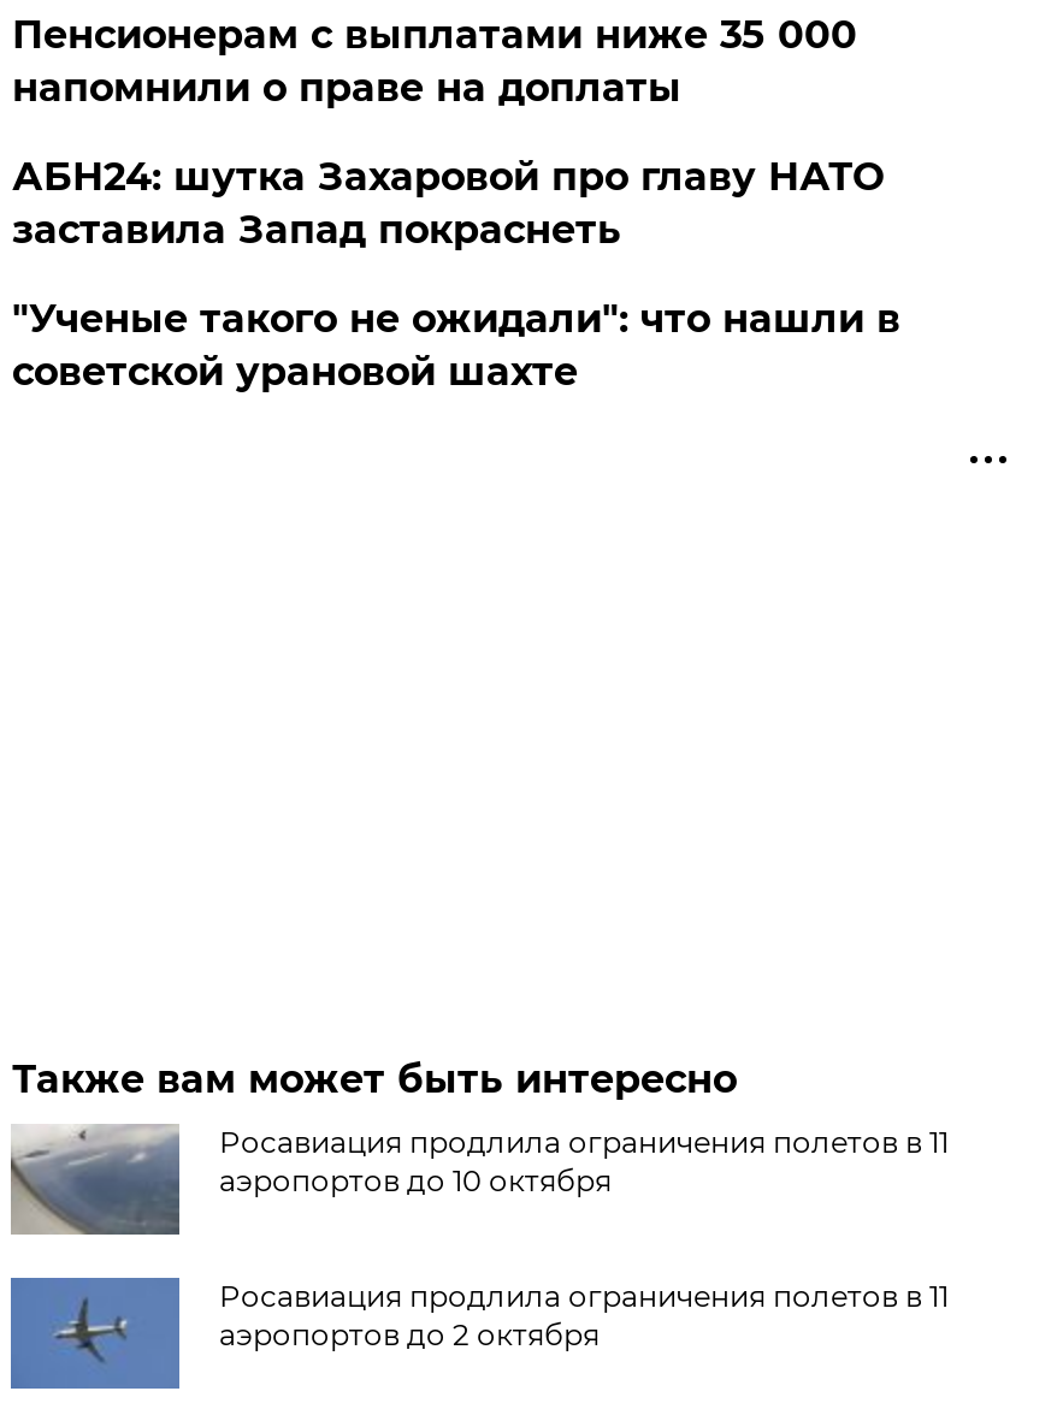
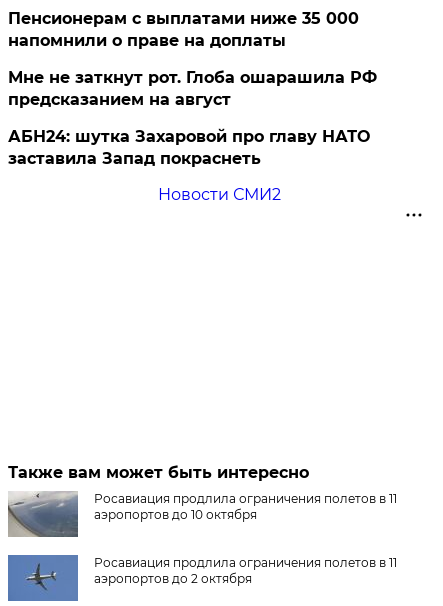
none -> [8,68,377,109] Мне не заткнут рот. Глоба ошарашила РФ | предсказанием на август
moved [12,154,883,253] -> [8,127,370,168]: АБН24: шутка Захаровой про главу НАТО | заставила Запад покраснеть
[12,296,900,395] "Ученые такого не ожидали": что нашли в | советской урановой шахте -> [158,185,281,204] Новости СМИ2

